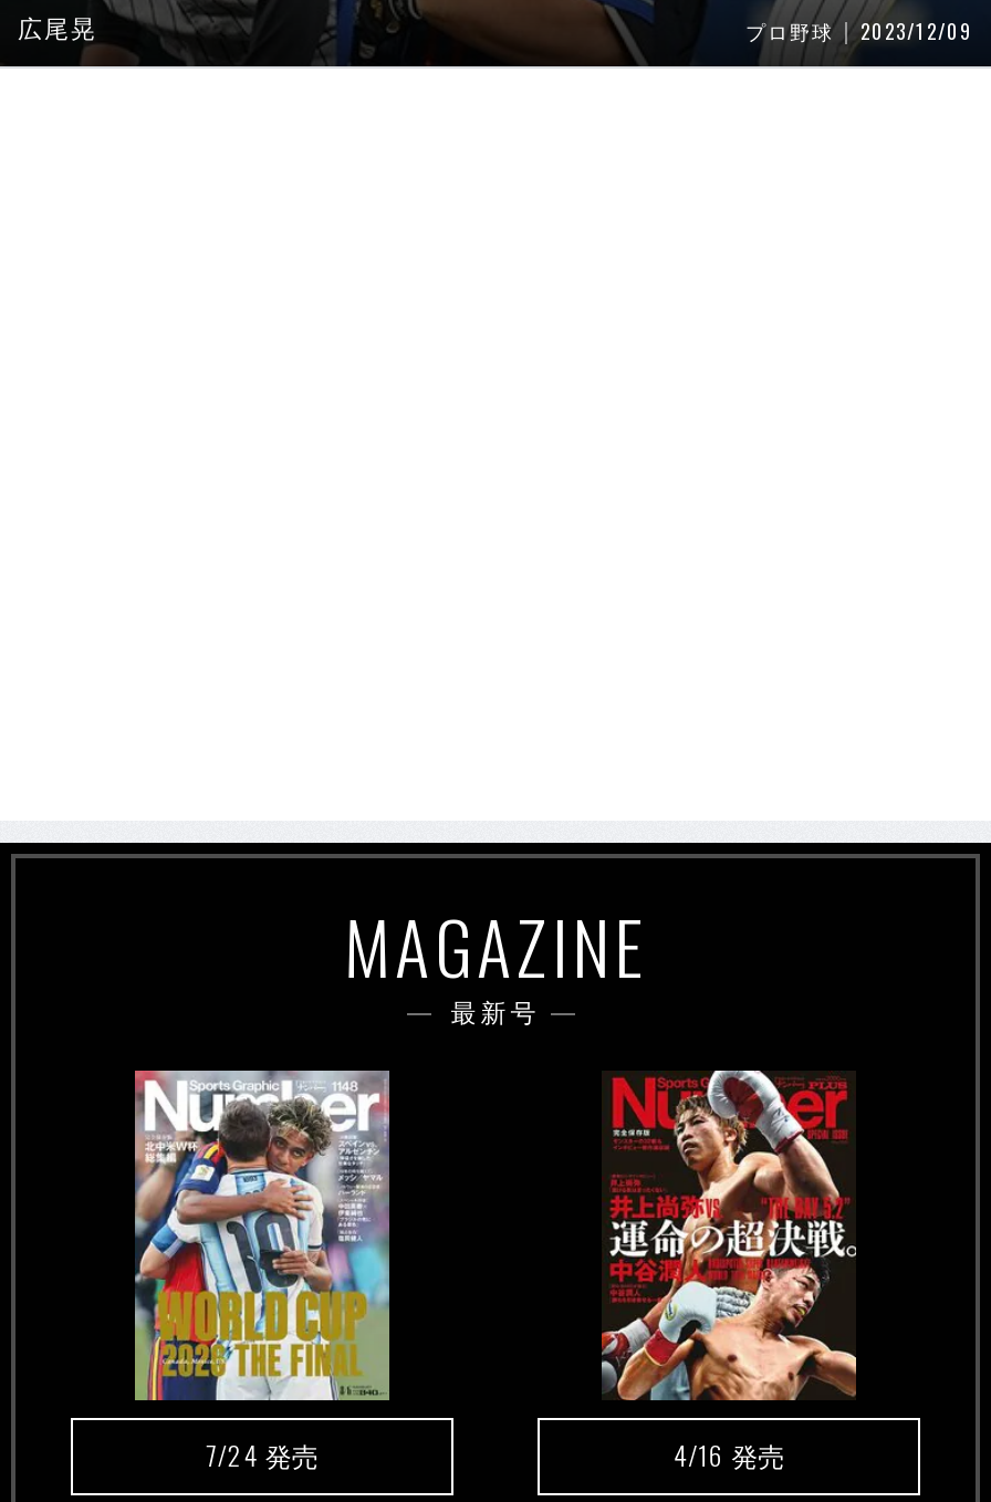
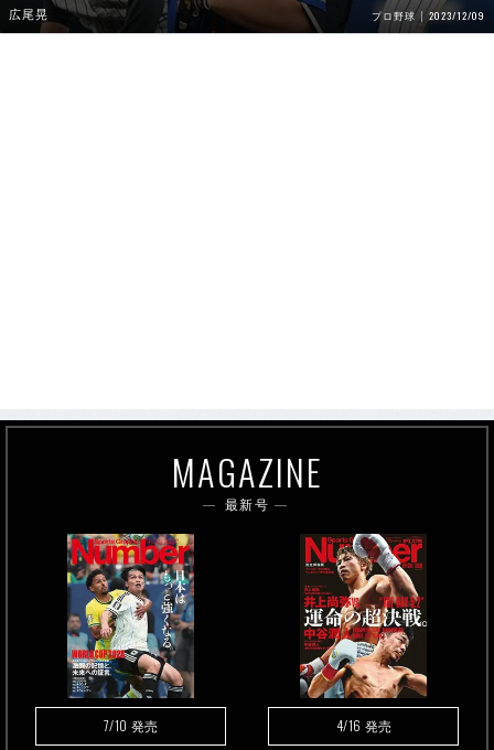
[133,1068,392,1473] [image] | 7/24発売 -> [67,533,194,735] [image] | 7/10発売

